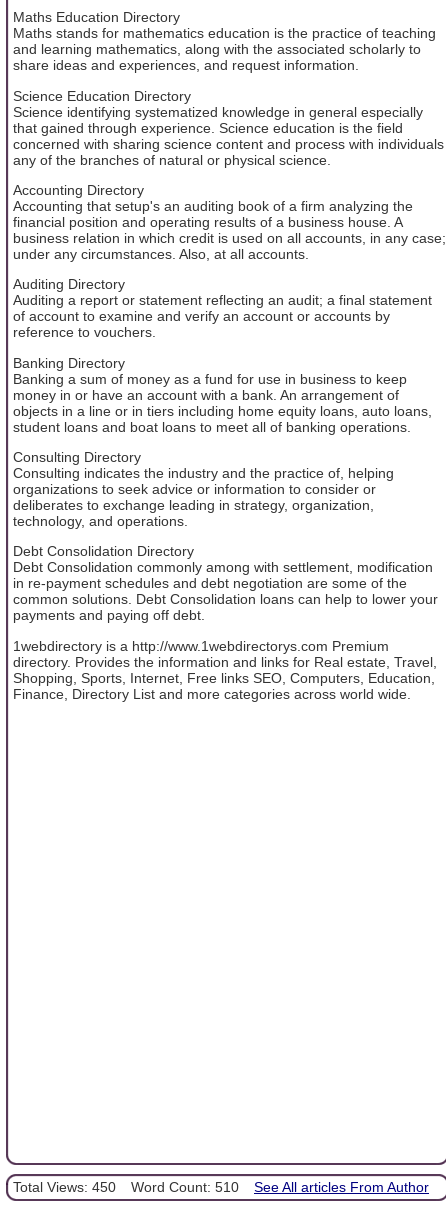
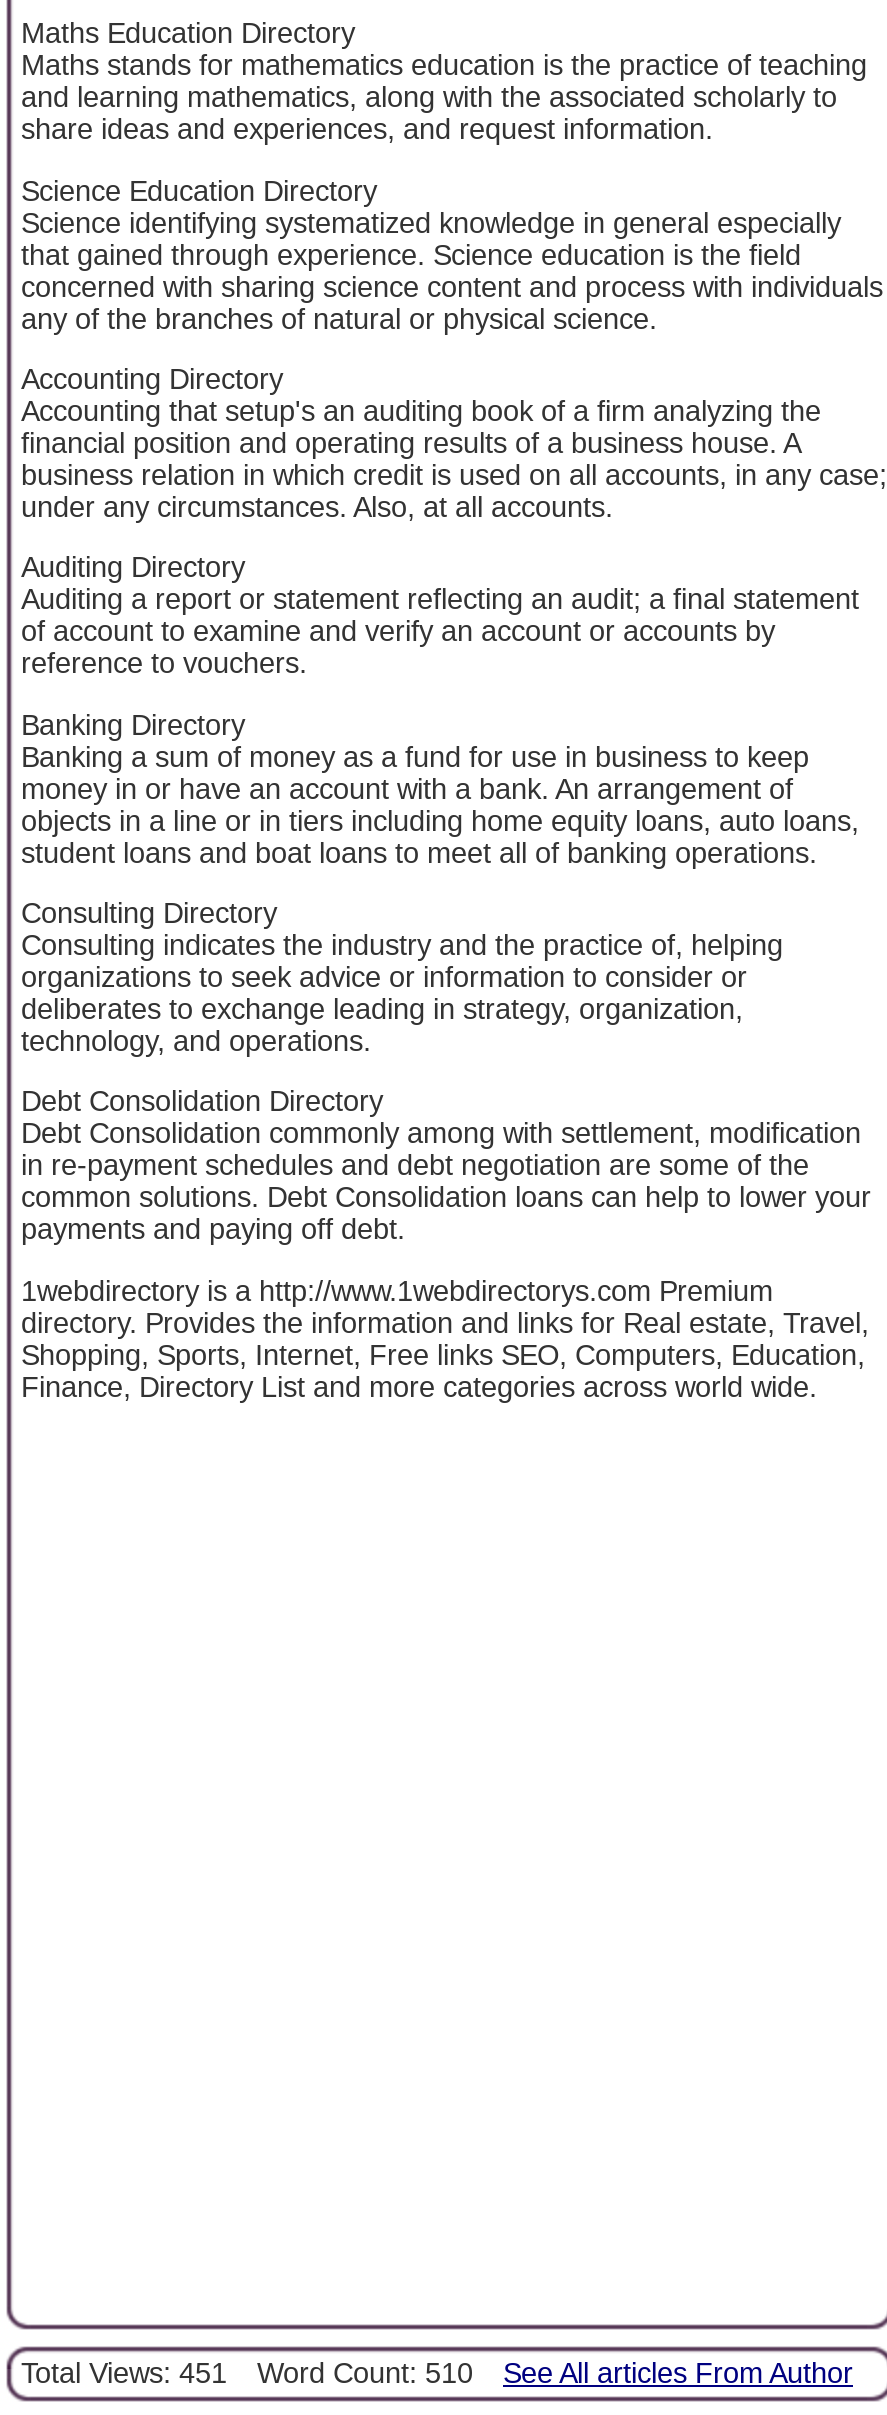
[13,1179,429,1195] Total Views: 450 Word Count: 510 See All articles From Author -> [21,2357,853,2389] Total Views: 451 Word Count: 510 See All articles From Author

